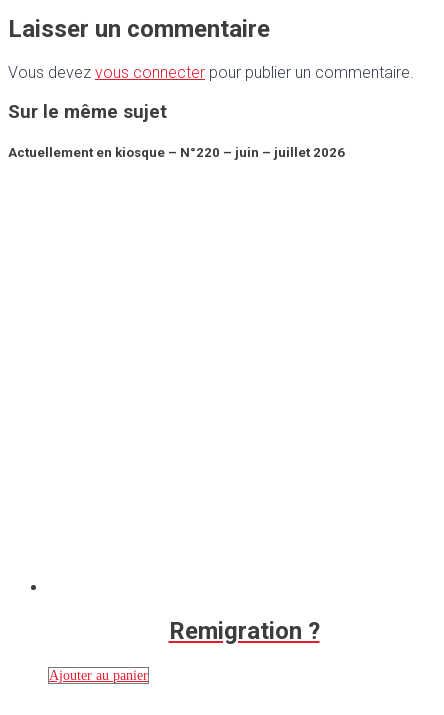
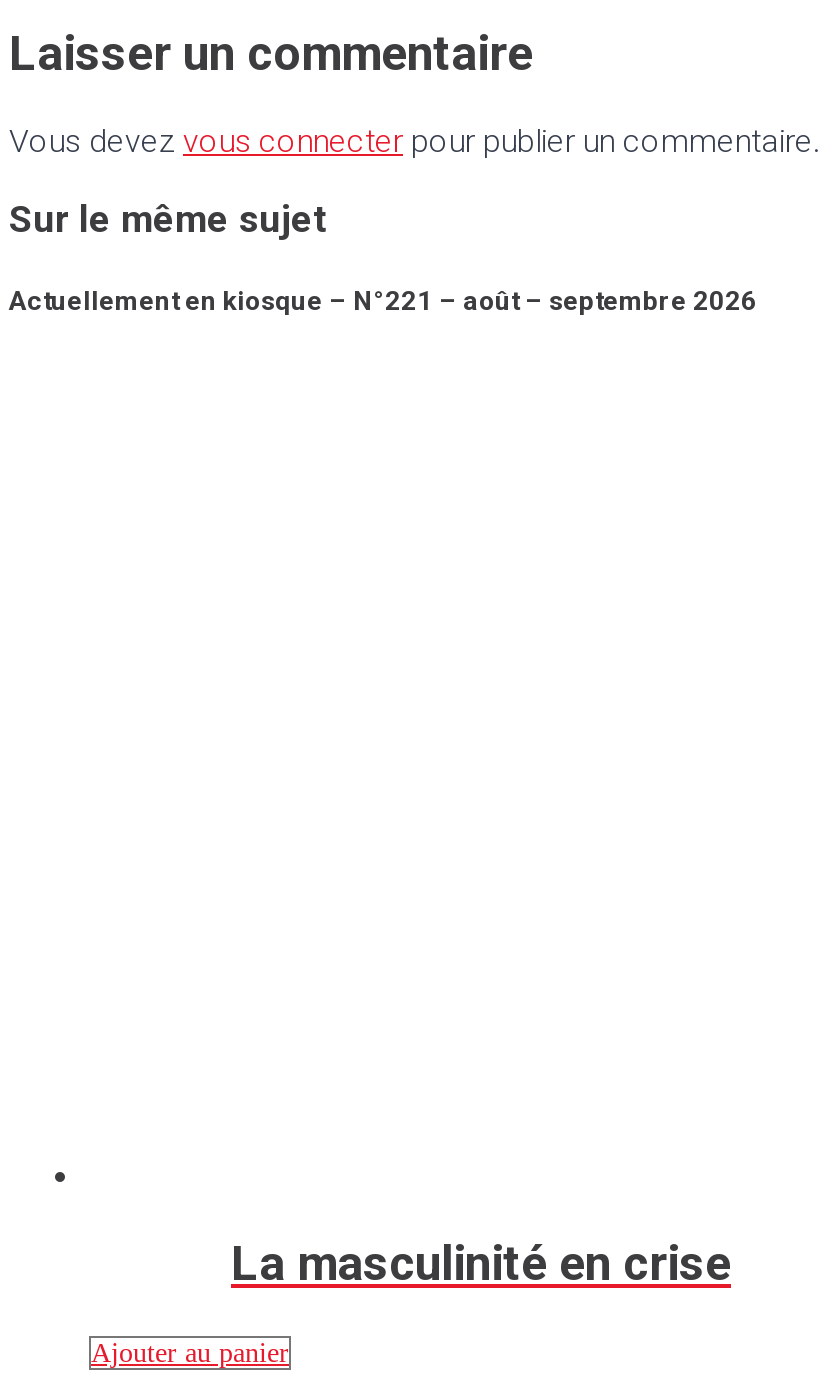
[8,145,345,160] Actuellement en kiosque – N°220 – juin – juillet 2026 -> [9,286,757,316] Actuellement en kiosque – N°221 – août – septembre 2026
[168,617,319,645] Remigration ? -> [231,1236,731,1292] La masculinité en crise

